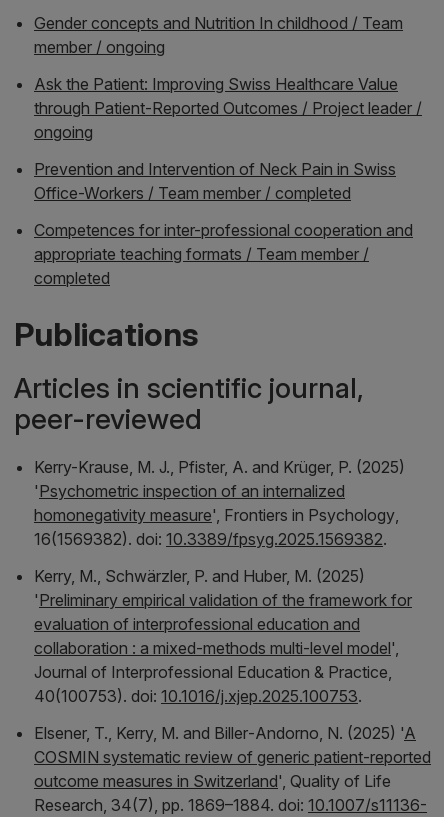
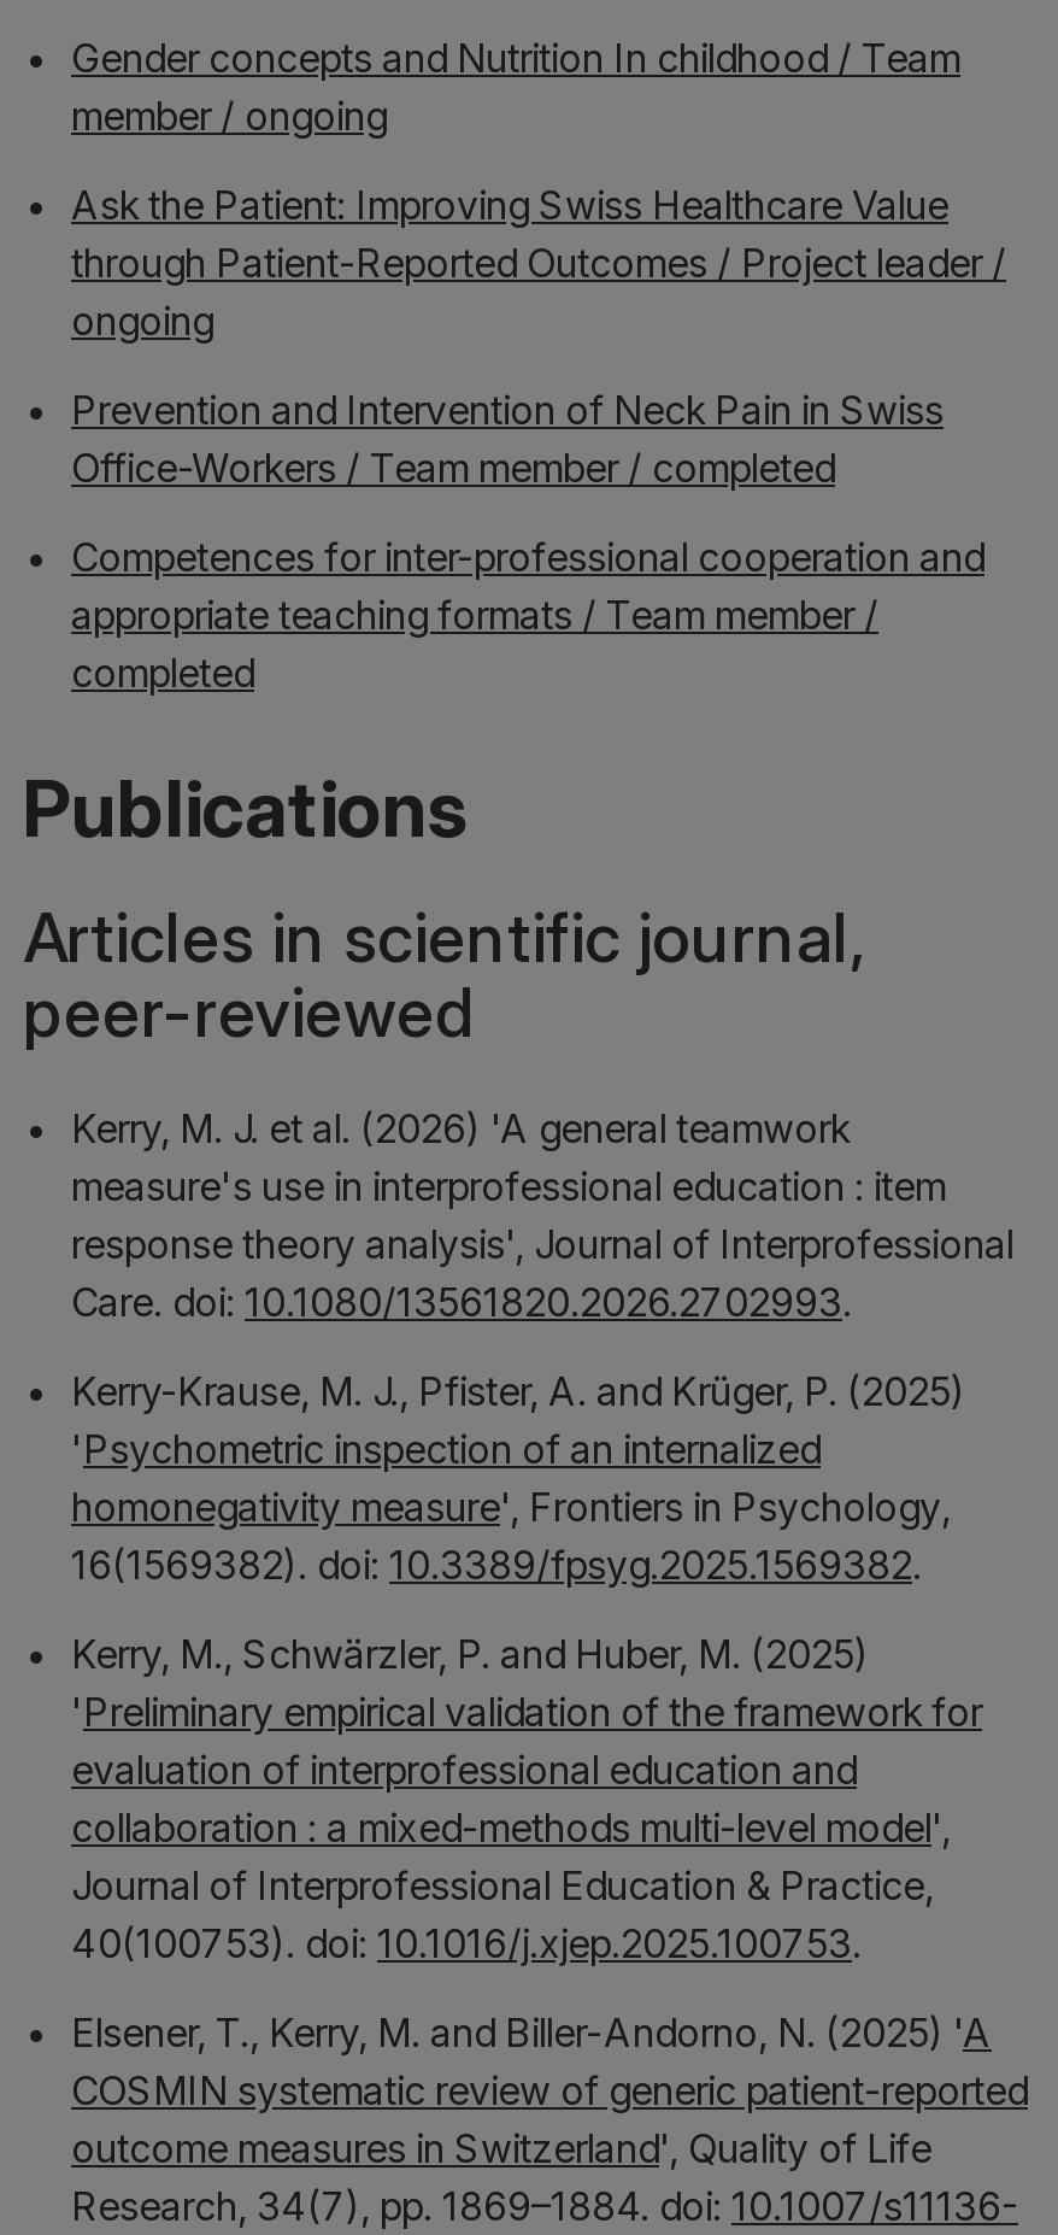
none -> [71,1104,1013,1326] Kerry, M. J. et al. (2026) 'A general teamwork | measure's use in interprofessional education : item | response theory analysis', Journal of Interprofessional | Care. doi: 10.1080/13561820.2026.2702993.

